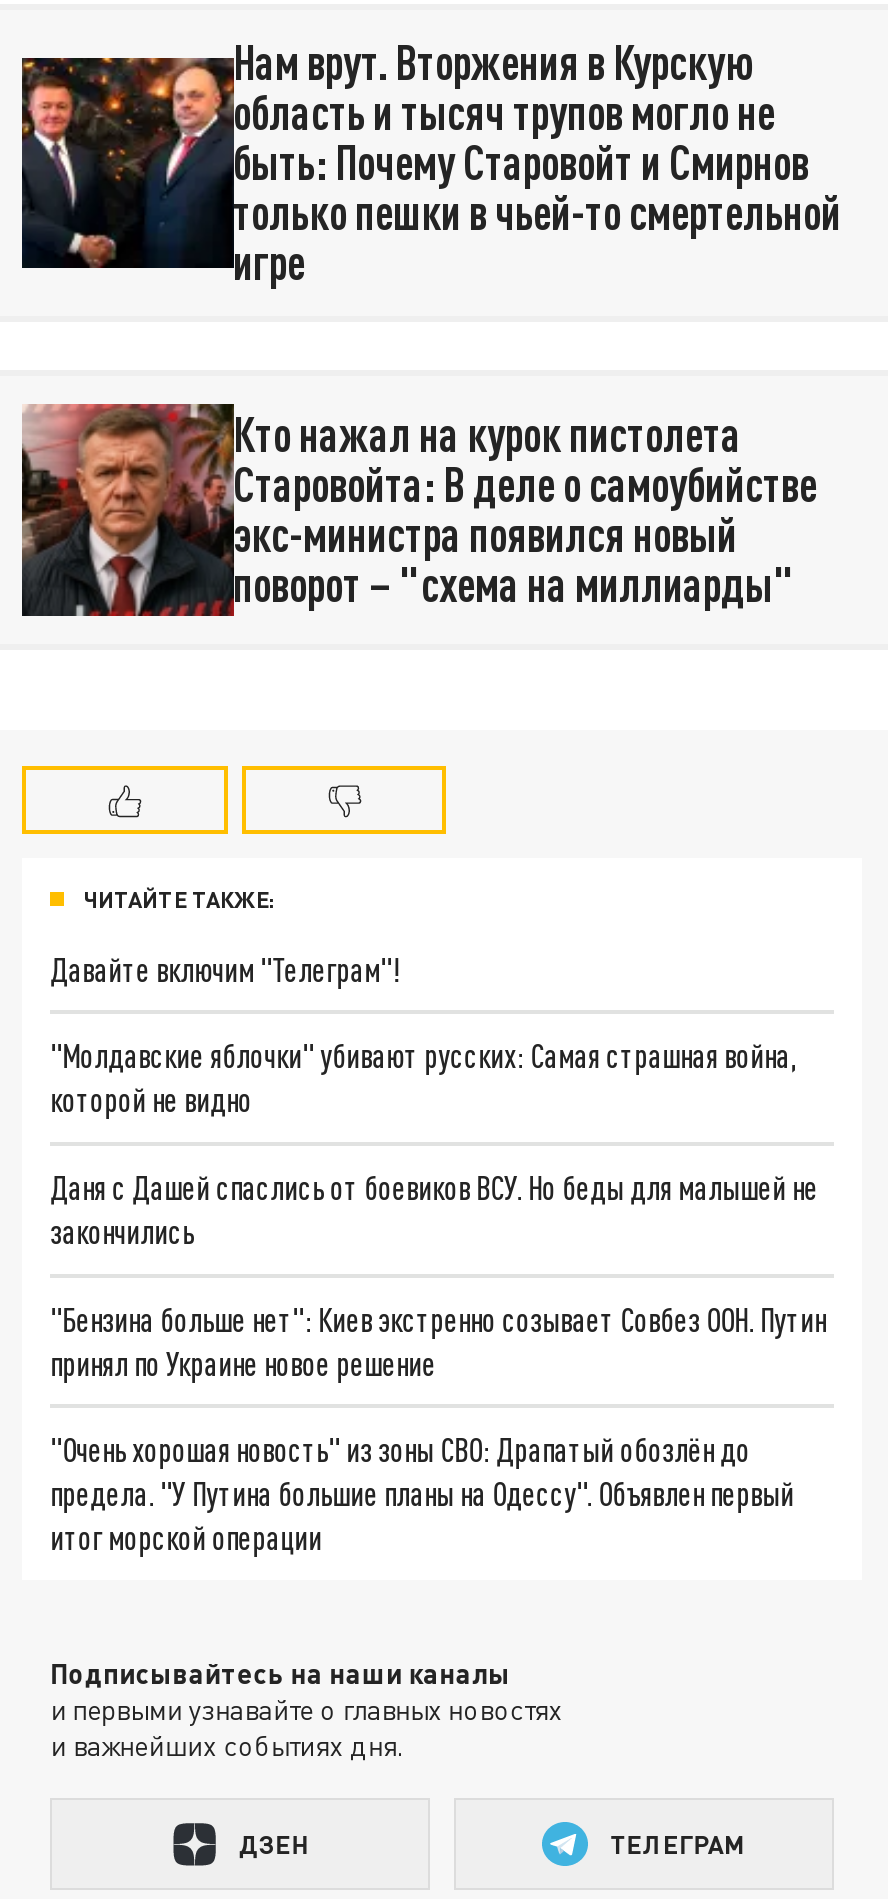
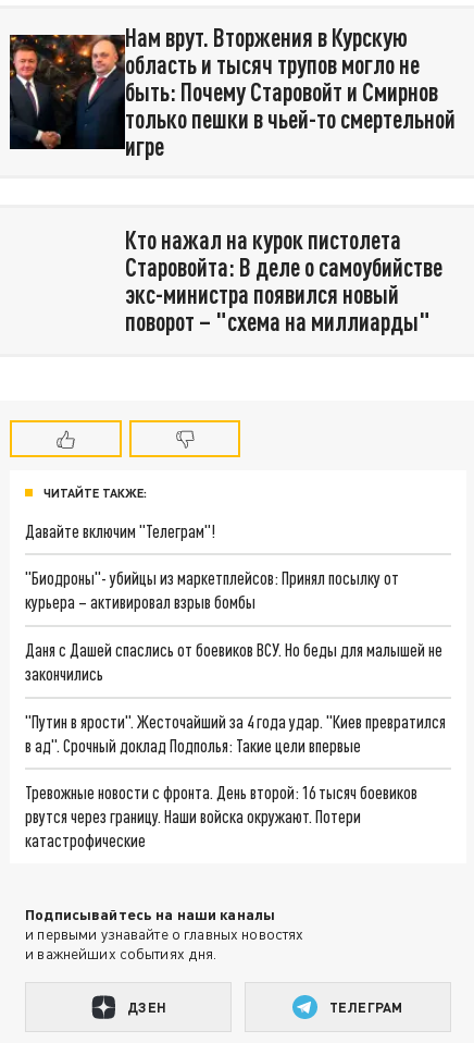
[20,402,234,618] [image] -> none
[50,1036,796,1118] "Молдавские яблочки" убивают русских: Самая страшная война, | которой не видно -> [25,567,399,612] "Биодроны"- убийцы из маркетплейсов: Принял посылку от | курьера – активировал взрыв бомбы
[50,1299,826,1381] "Бензина больше нет": Киев экстренно созывает Совбез ООН. Путин | принял по Украине новое решение -> [25,711,446,755] "Путин в ярости". Жесточайший за 4 года удар. "Киев превратился | в ад". Срочный доклад Подполья: Такие цели впервые
[50,1431,794,1557] "Очень хорошая новость" из зоны СВО: Драпатый обозлён до | предела. "У Путина большие планы на Одессу". Объявлен первый | итог морской операции -> [25,782,418,851] Тревожные новости с фронта. День второй: 16 тысяч боевиков | рвутся через границу. Наши войска окружают. Потери | катастрофические

